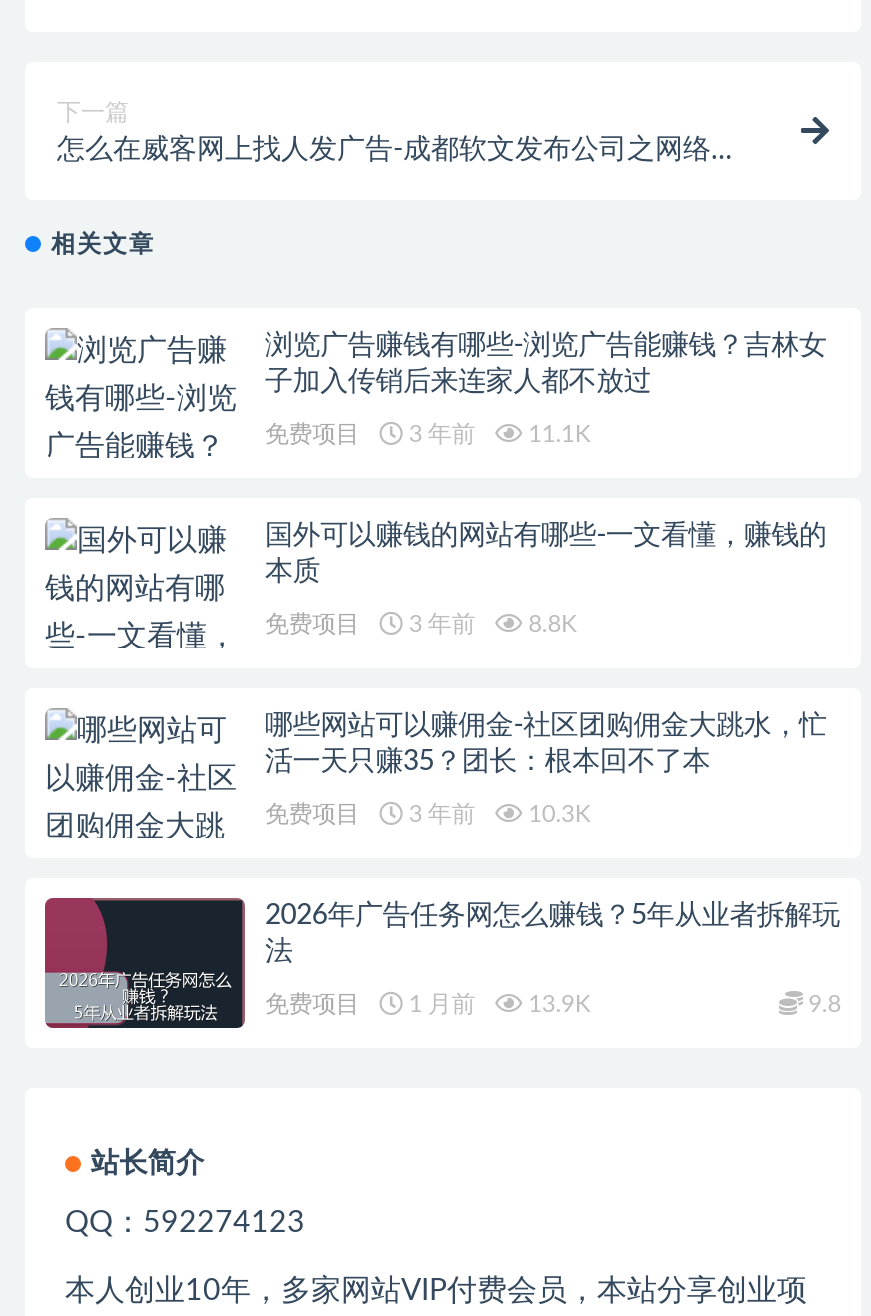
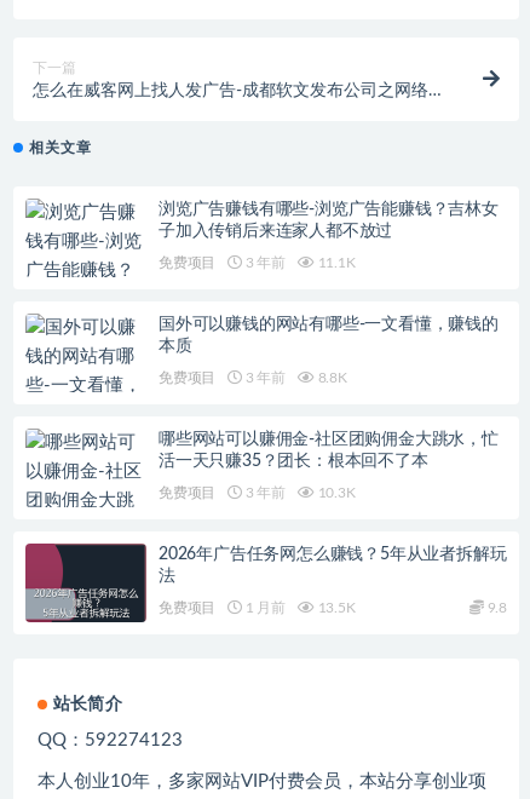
[265,993,590,1017] 免费项目 1 月前 13.9K -> [159,601,355,615] 免费项目 1 月前 13.5K

